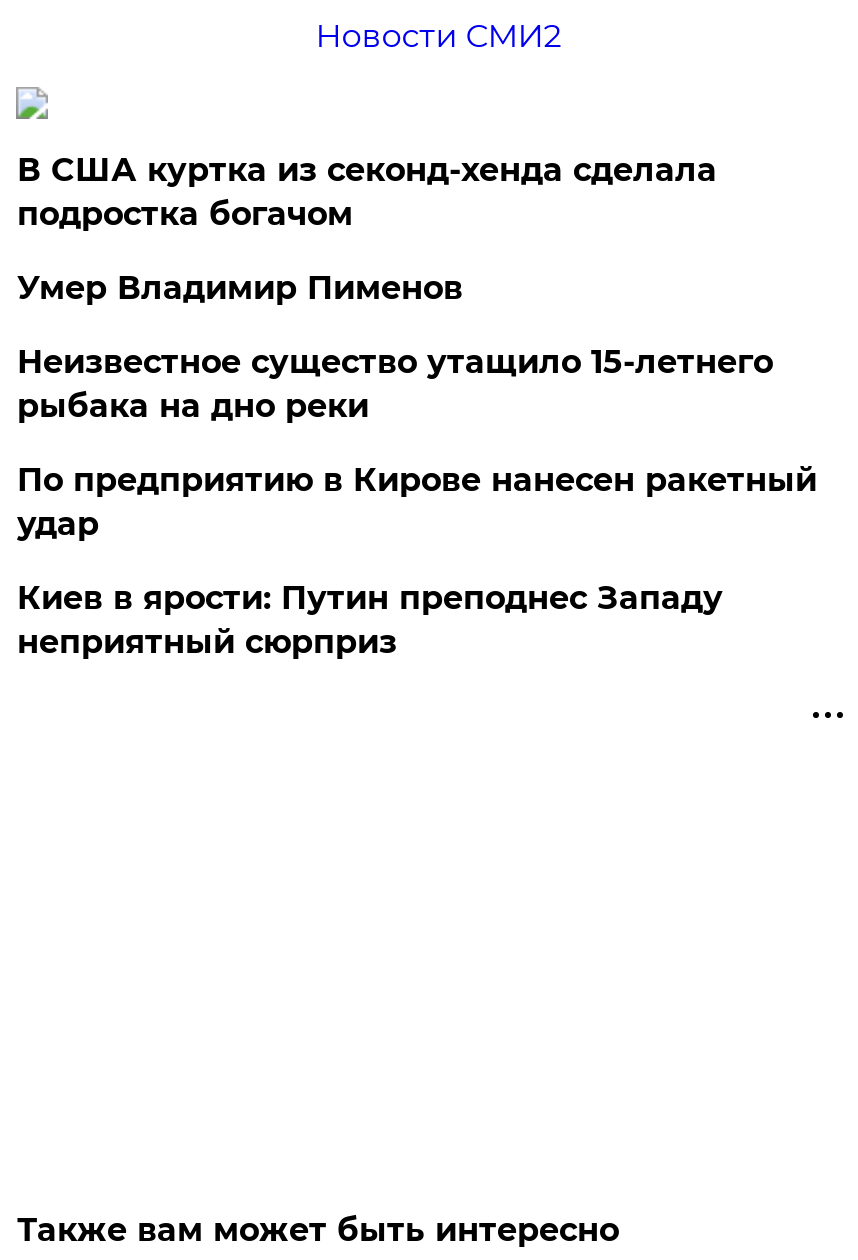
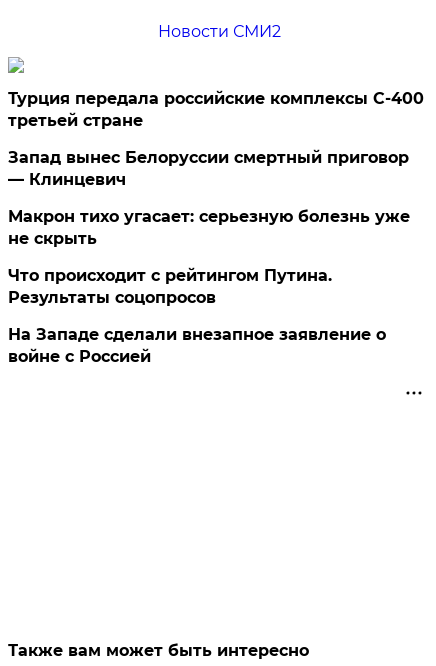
[17,152,717,234] В США куртка из секонд-хенда сделала | подростка богачом -> [8,89,424,130] Турция передала российские комплексы С-400 | третьей стране
[17,270,463,308] Умер Владимир Пименов -> [8,148,409,189] Запад вынес Белоруссии смертный приговор | — Клинцевич
[17,344,773,426] Неизвестное существо утащило 15-летнего | рыбака на дно реки -> [8,207,410,248] Макрон тихо угасает: серьезную болезнь уже | не скрыть
[17,462,817,544] По предприятию в Кирове нанесен ракетный | удар -> [8,266,332,307] Что происходит с рейтингом Путина. | Результаты соцопросов
[17,580,723,662] Киев в ярости: Путин преподнес Западу | неприятный сюрприз -> [8,325,386,366] На Западе сделали внезапное заявление о | войне с Россией

